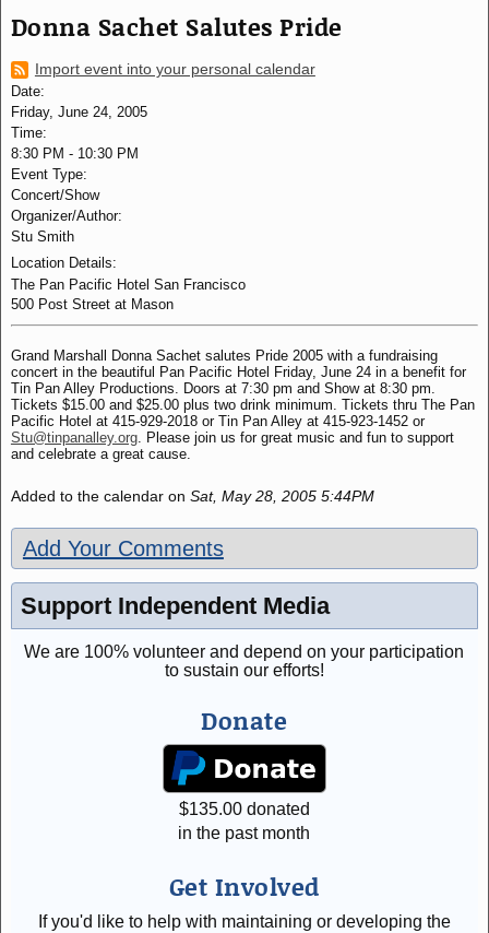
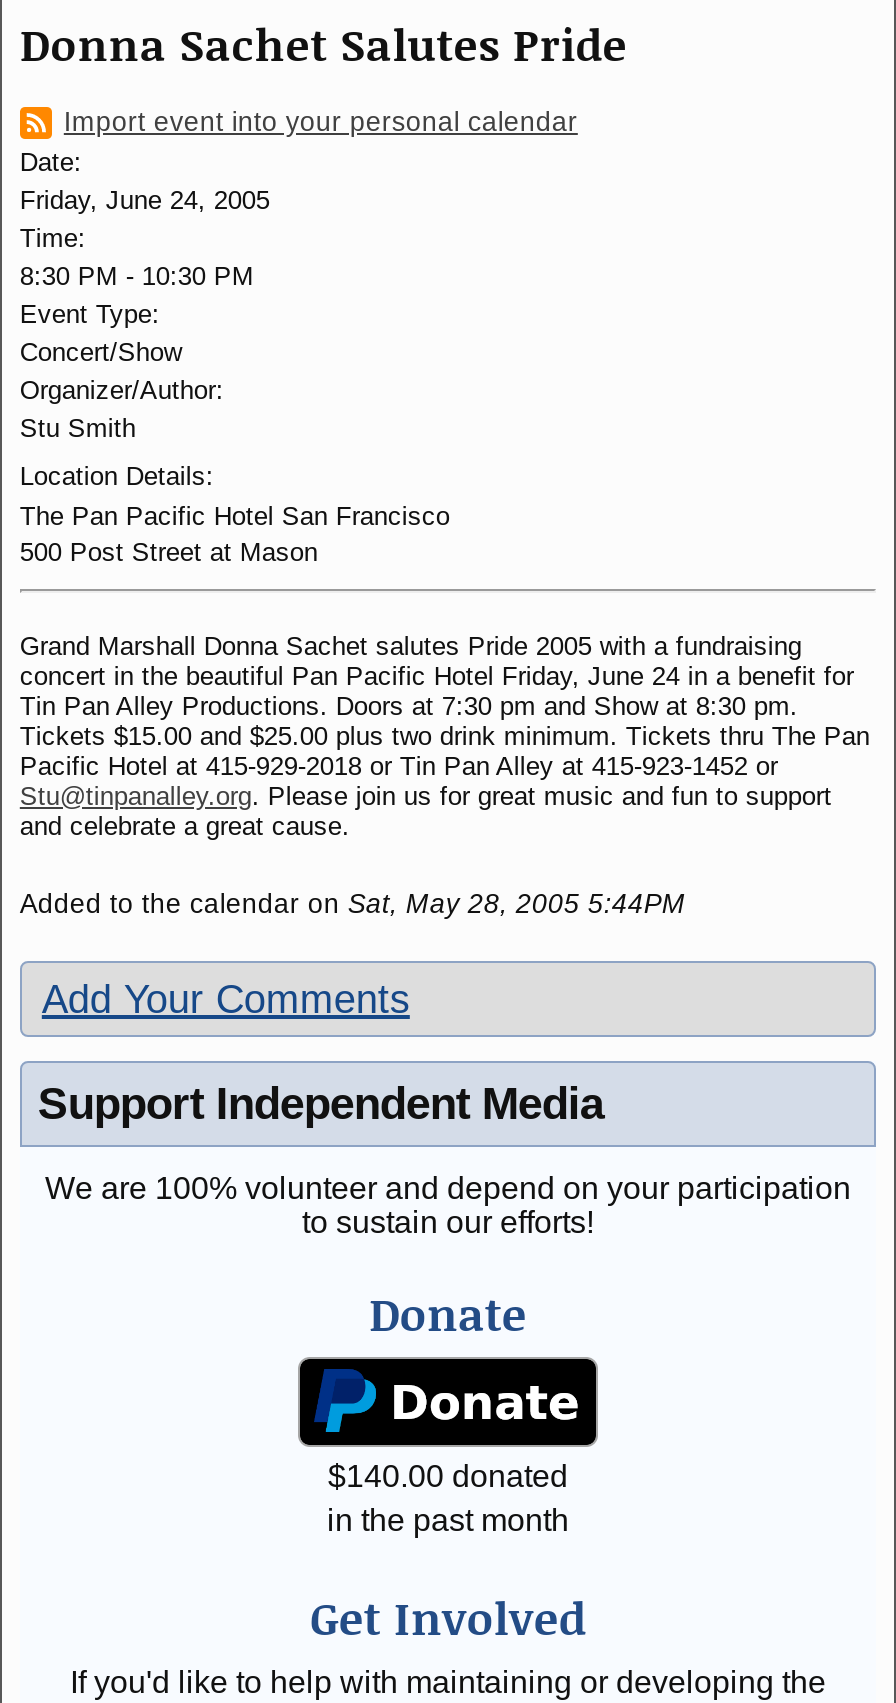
[179,799,310,818] $135.00 donated -> [328,1458,568,1492] $140.00 donated

